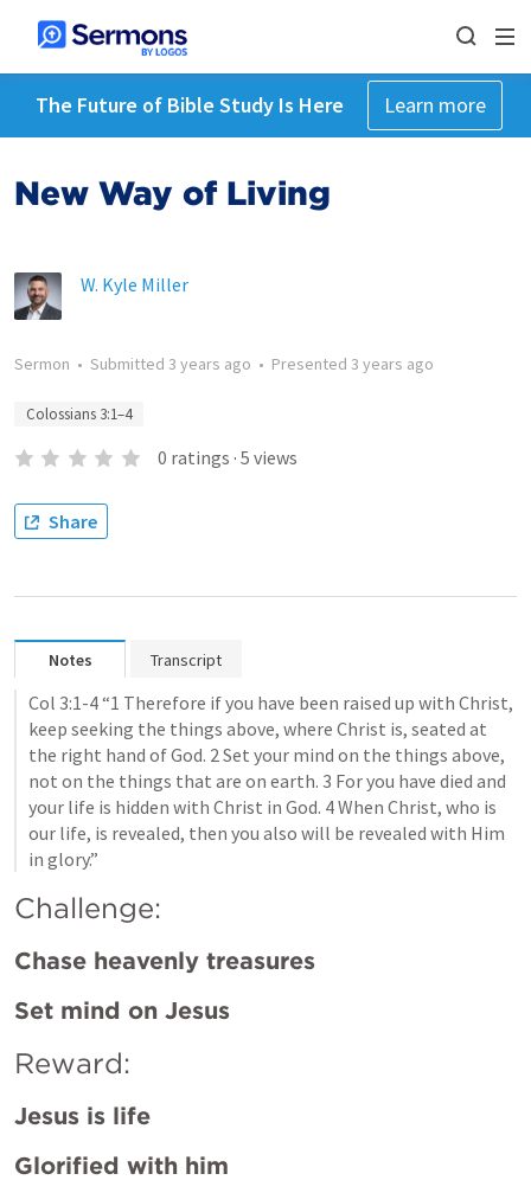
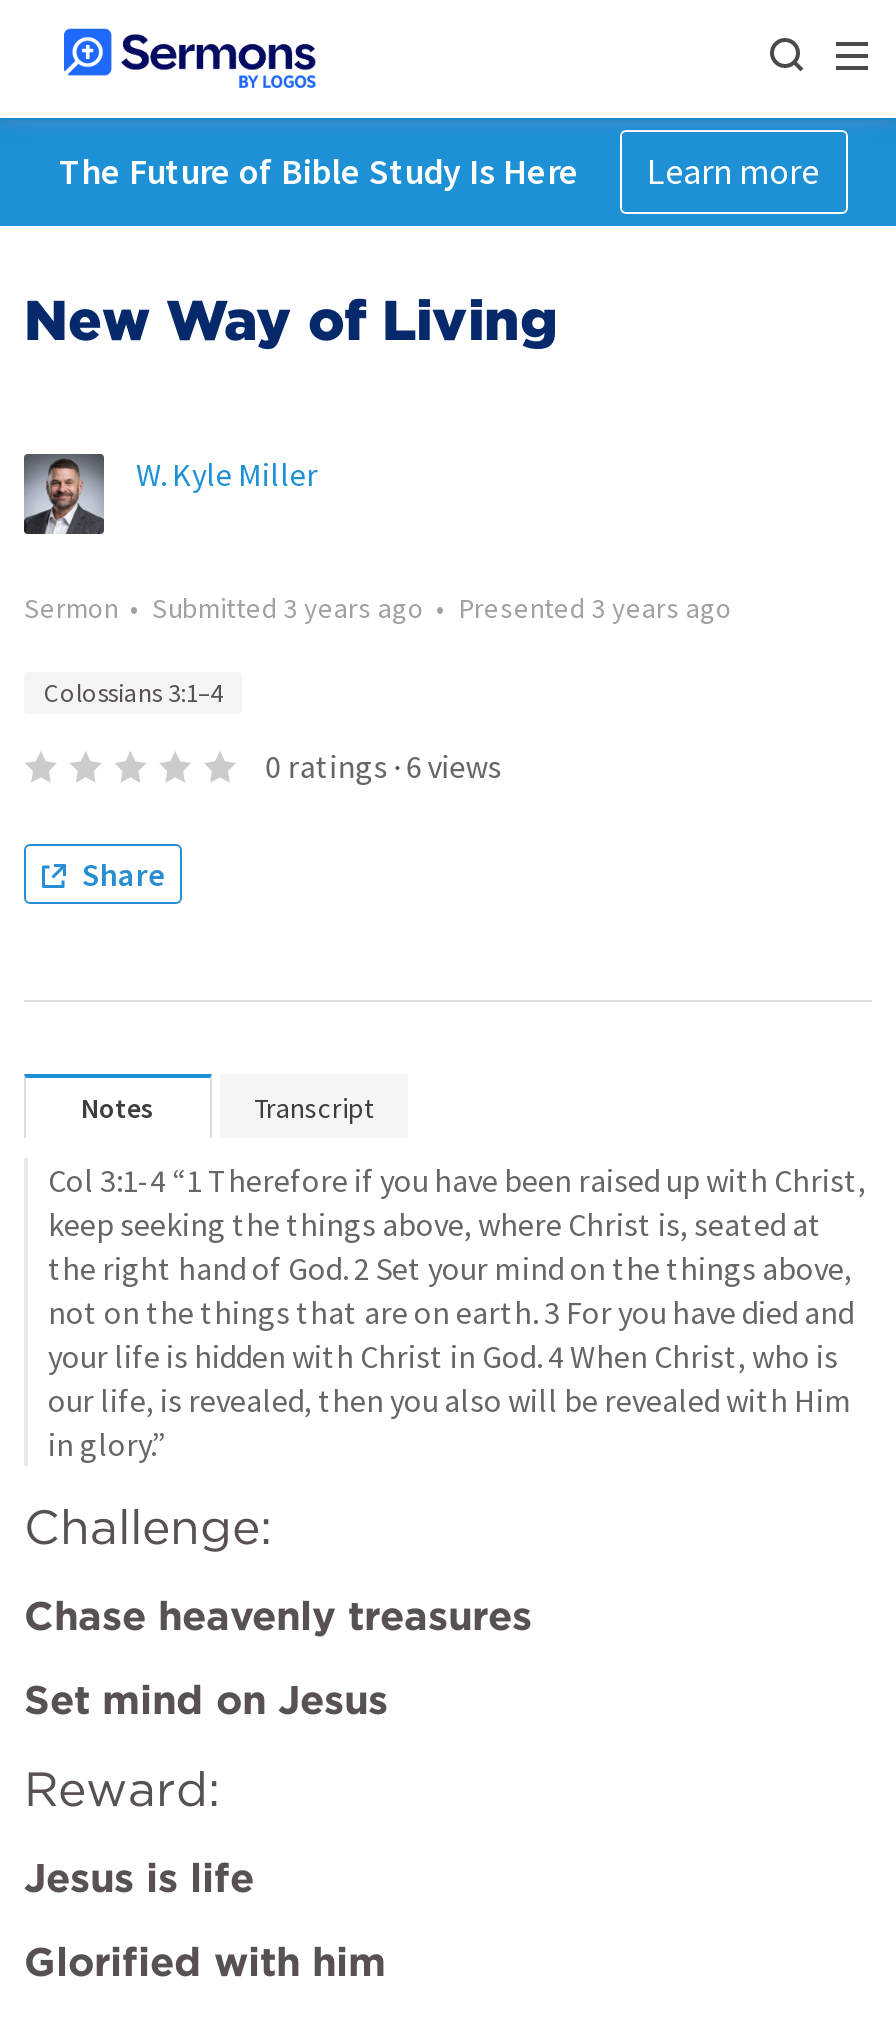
[157,445,297,469] 0 ratings · 5 views -> [265,746,501,786] 0 ratings · 6 views

